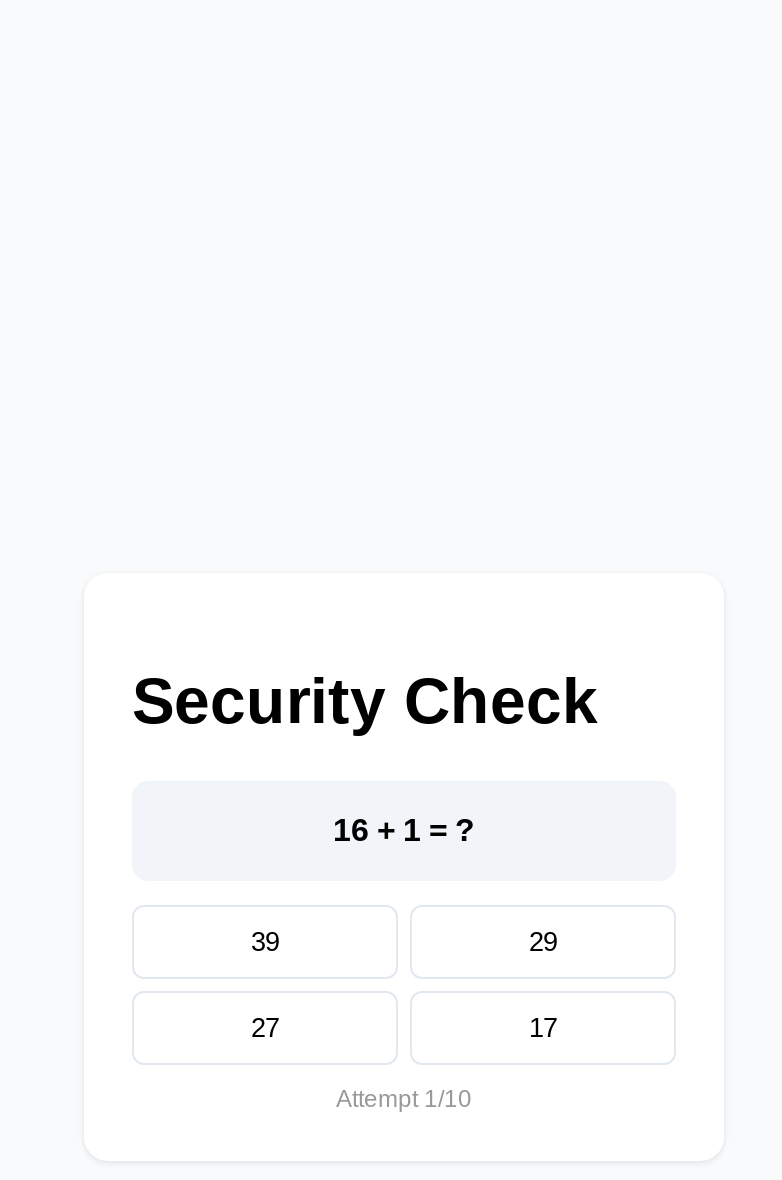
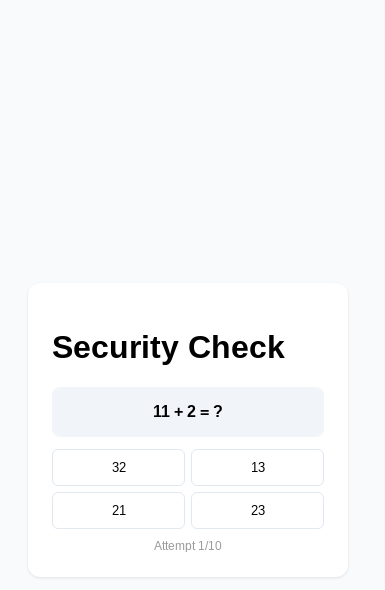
[333,813,475,847] 16 + 1 = ? -> [153,403,223,420] 11 + 2 = ?
[251,927,279,957] 39 -> [111,460,125,475] 32
[529,927,557,957] 29 -> [250,460,264,475] 13
[251,1013,279,1043] 27 -> [111,503,125,518] 21
[529,1013,557,1043] 17 -> [250,503,264,518] 23

